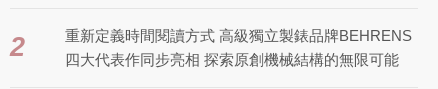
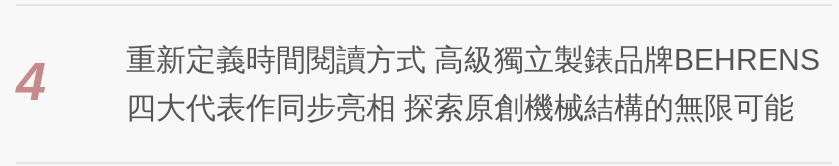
[10,32,25,62] 2 -> [16,52,46,112] 4

